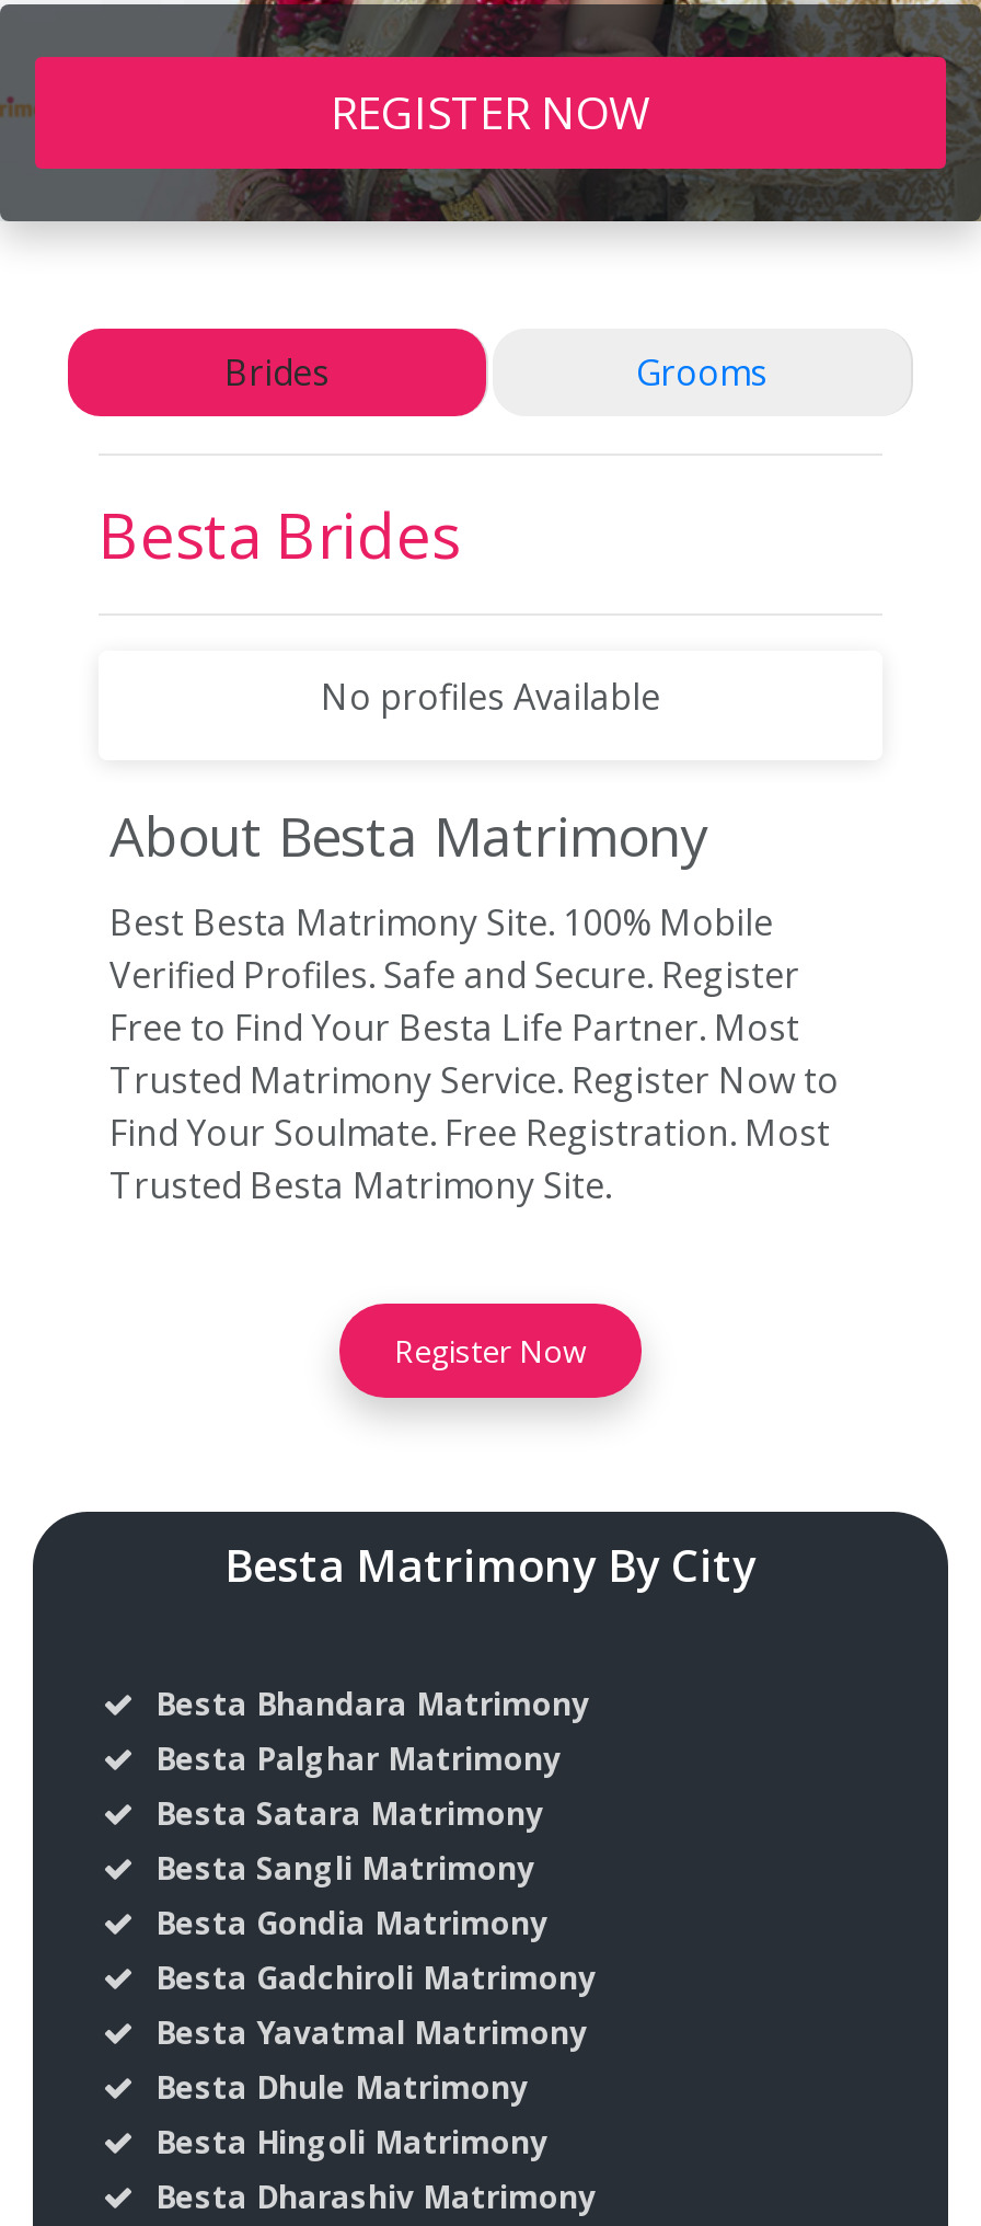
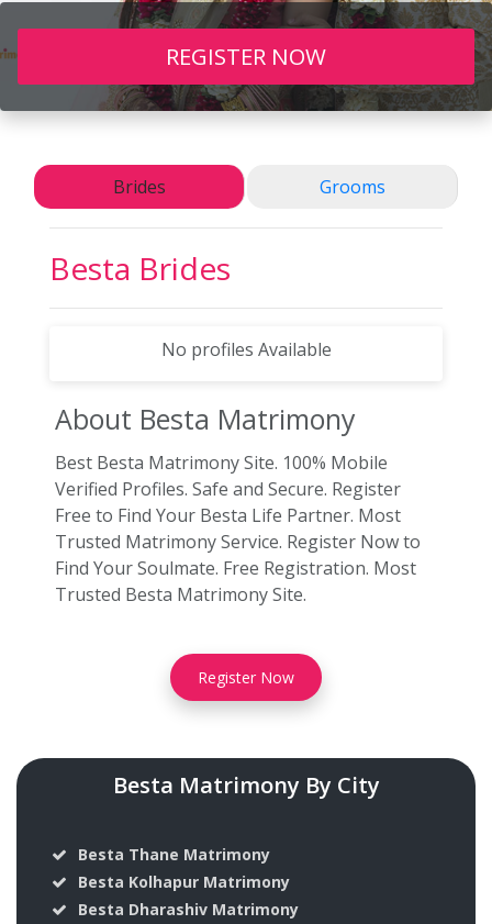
[155,1683,596,2162] Besta Bhandara Matrimony | Besta Palghar Matrimony | Besta Satara Matrimony | Besta Sangli Matrimony | Besta Gondia Matrimony | Besta Gadchiroli Matrimony | Besta Yavatmal Matrimony | Besta Dhule Matrimony | Besta Hingoli Matrimony -> [78,844,290,892] Besta Thane Matrimony | Besta Kolhapur Matrimony

